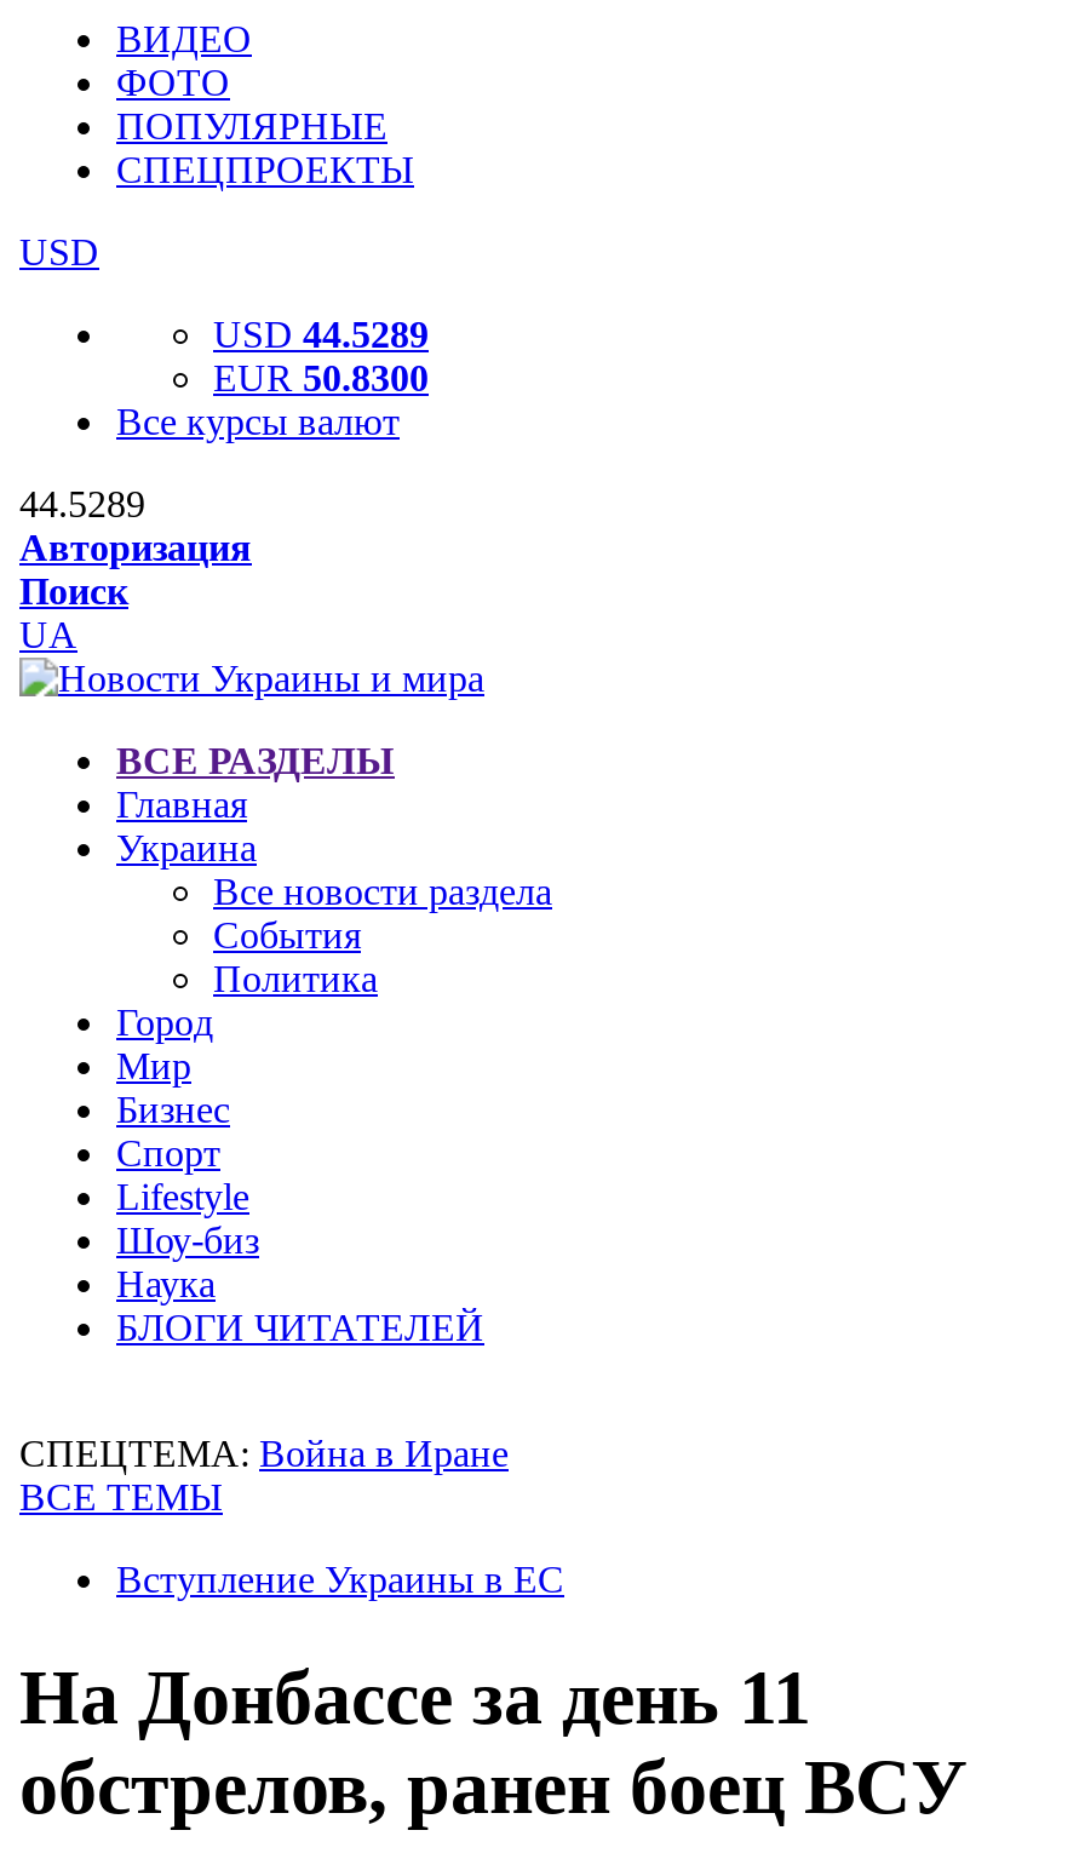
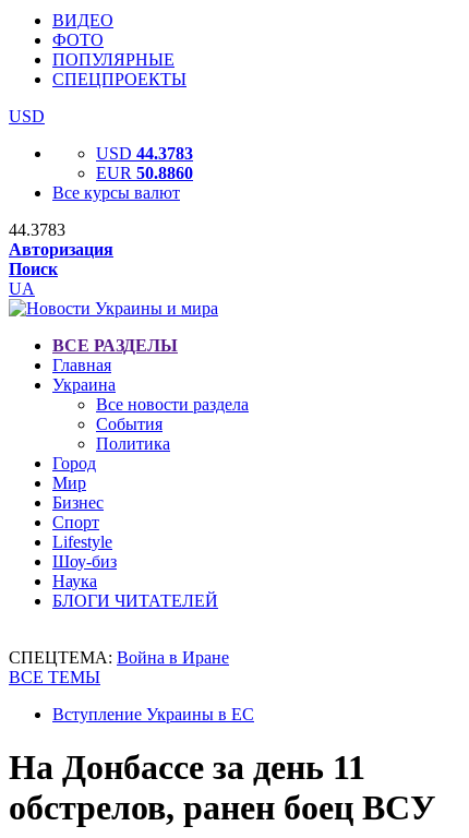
[213,314,429,355] USD 44.5289 -> [96,144,193,163] USD 44.3783
[213,357,429,398] EUR 50.8300 -> [96,164,193,182] EUR 50.8860
[19,483,145,524] 44.5289 -> [9,220,65,239] 44.3783

